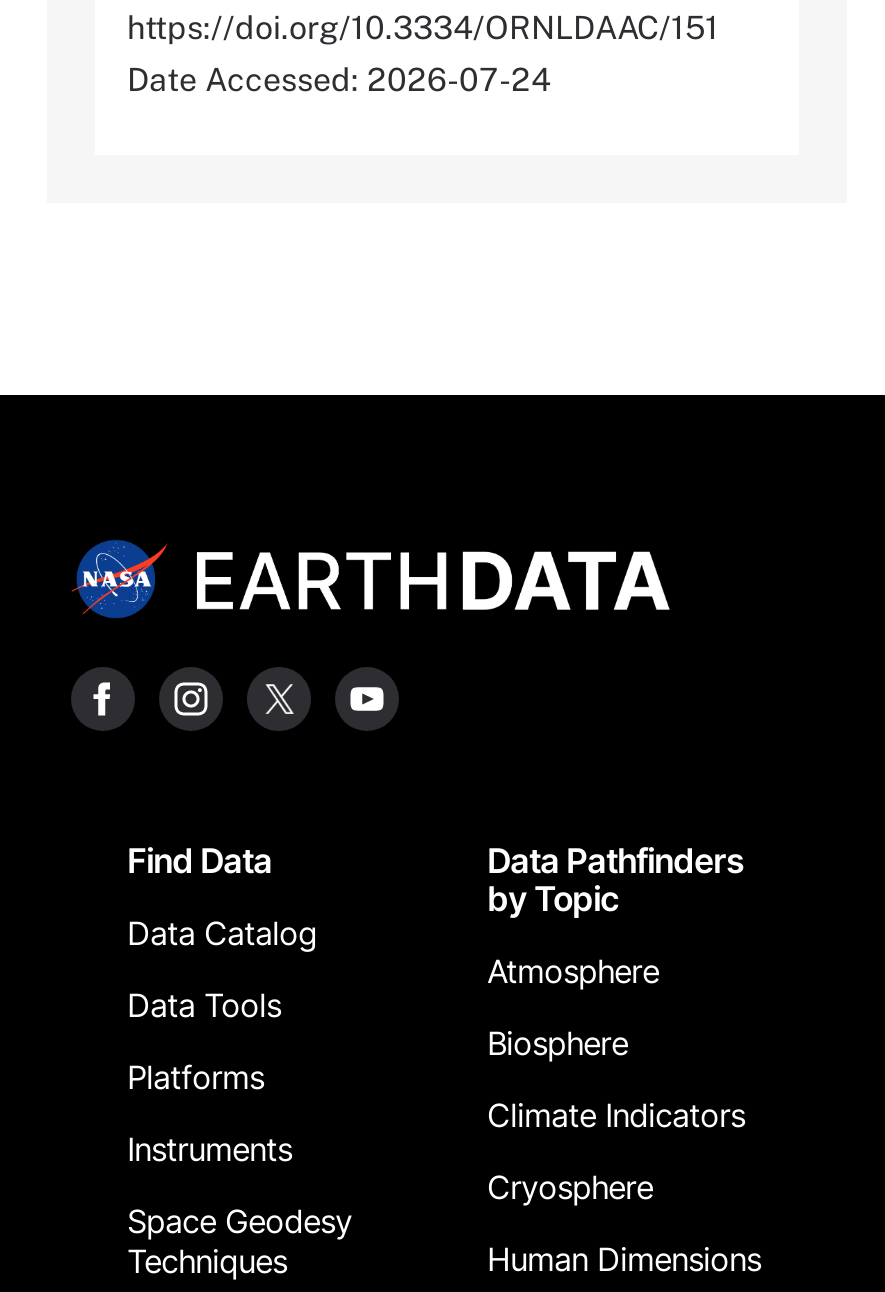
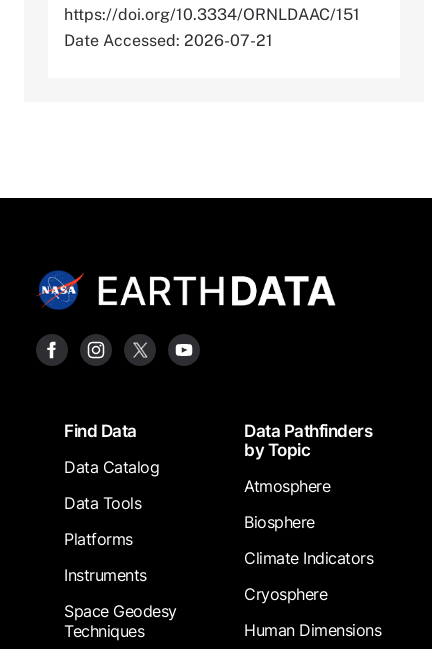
[127,61,551,99] Date Accessed: 2026-07-24 -> [64,31,273,50] Date Accessed: 2026-07-21

